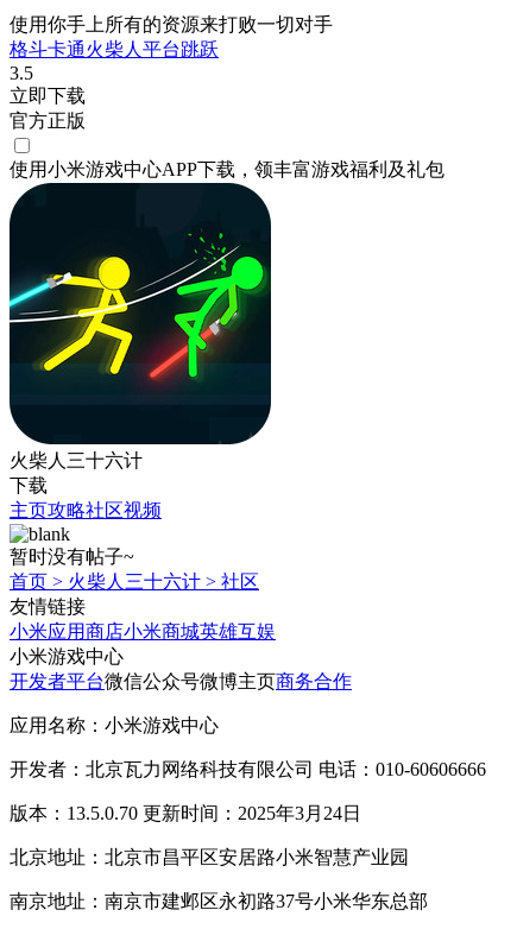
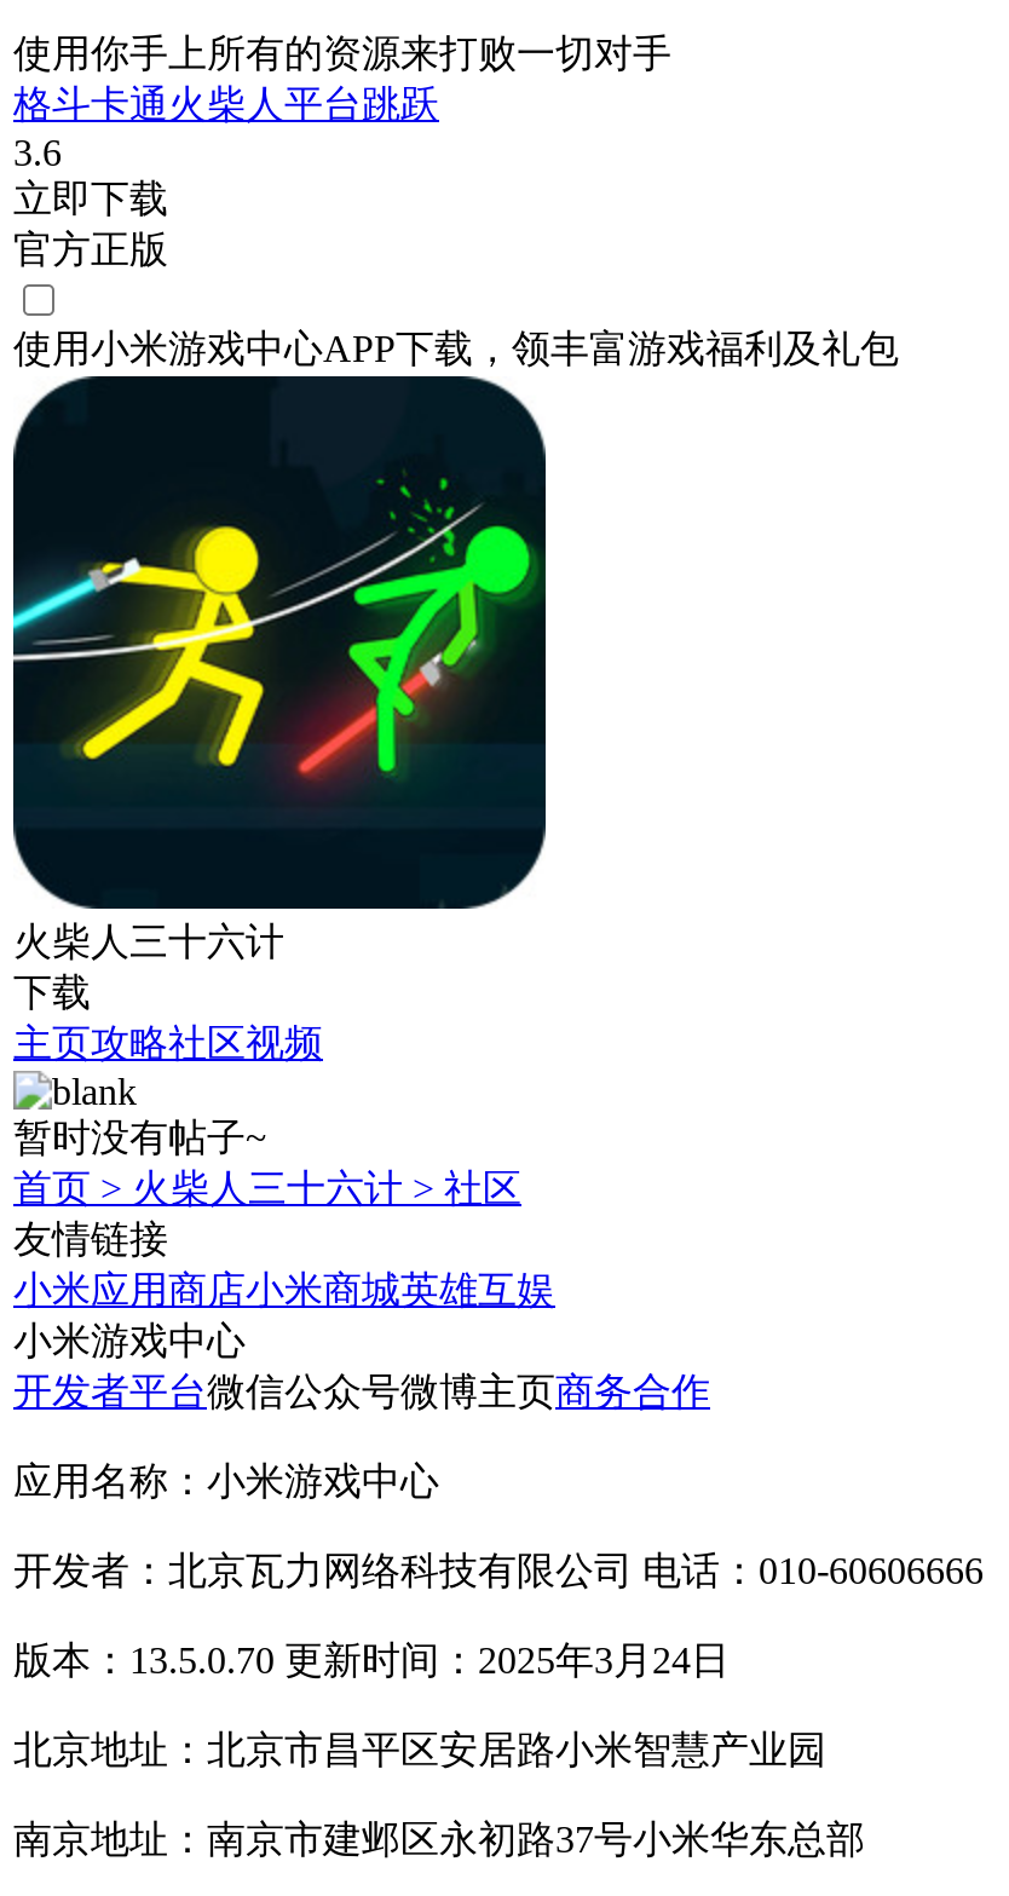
[10,63,33,83] 3.5 -> [13,131,62,173] 3.6

